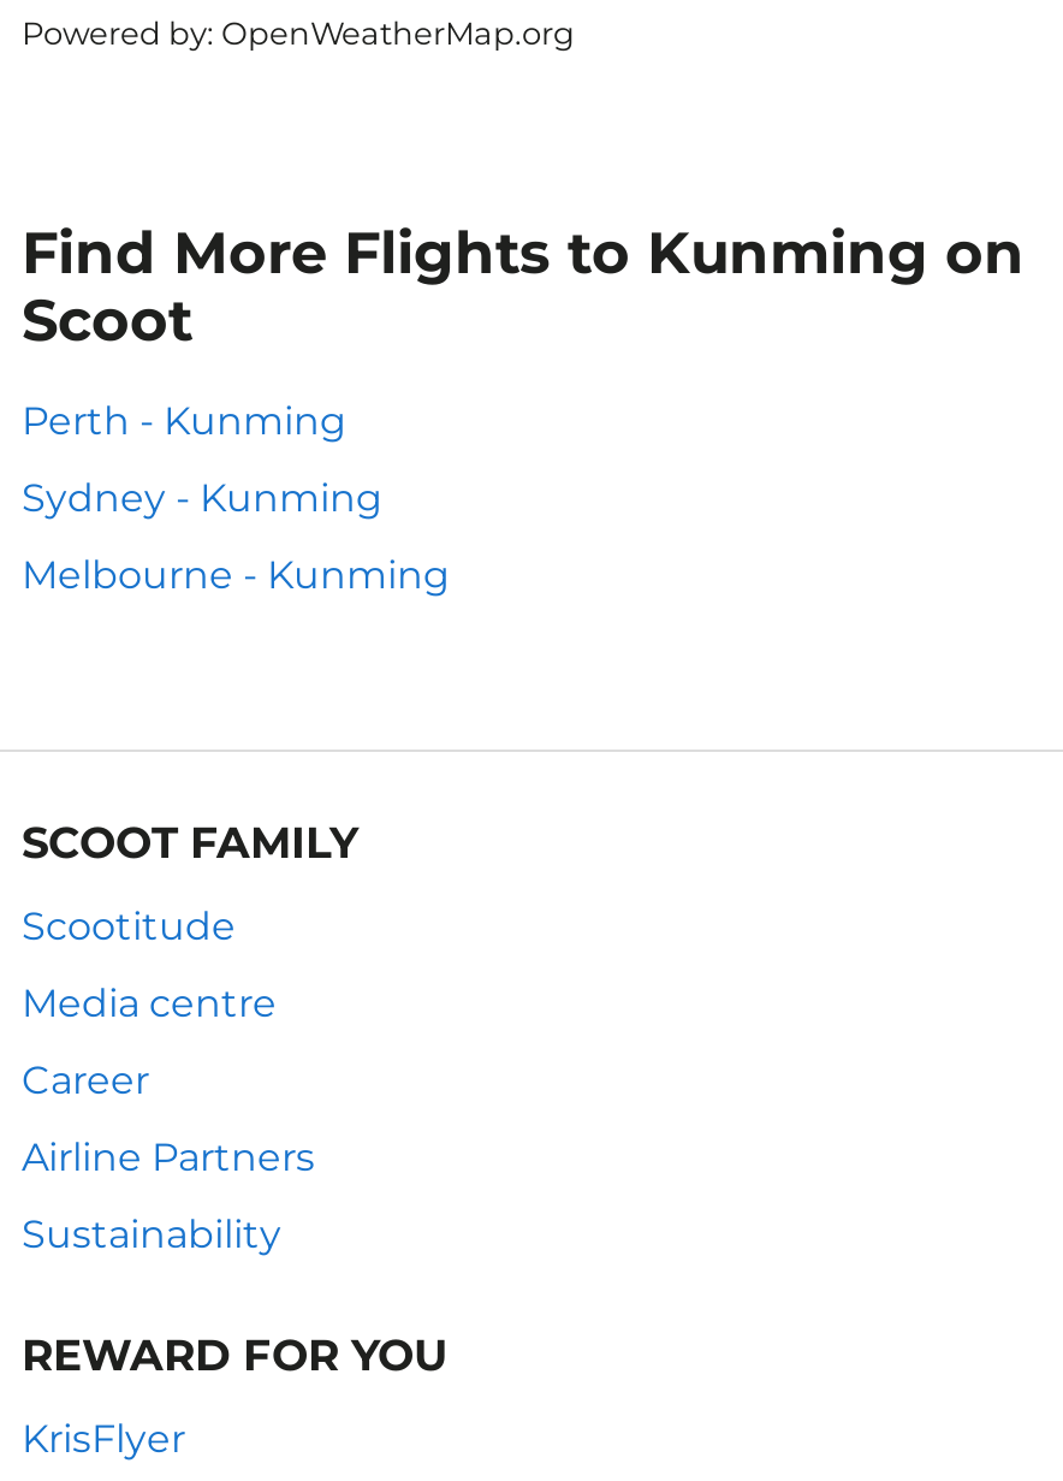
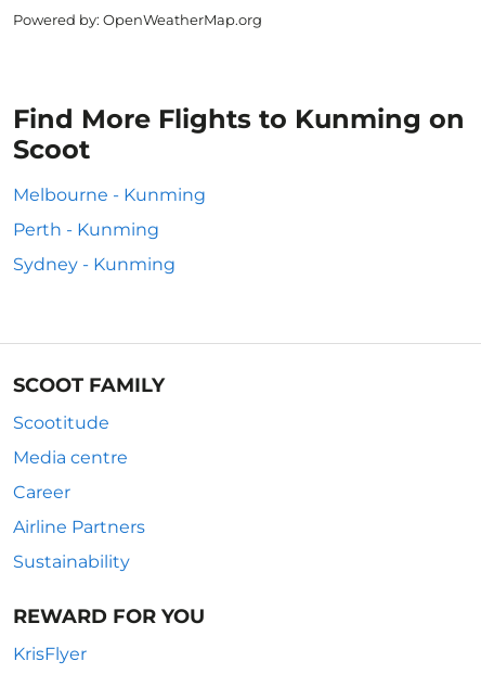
moved [22,398,382,521] -> [13,219,175,275]: Perth - Kunming | Sydney - Kunming
moved [22,552,450,598] -> [13,185,206,205]: Melbourne - Kunming

